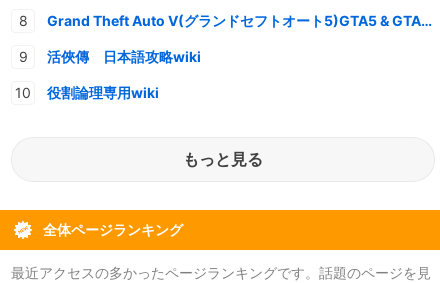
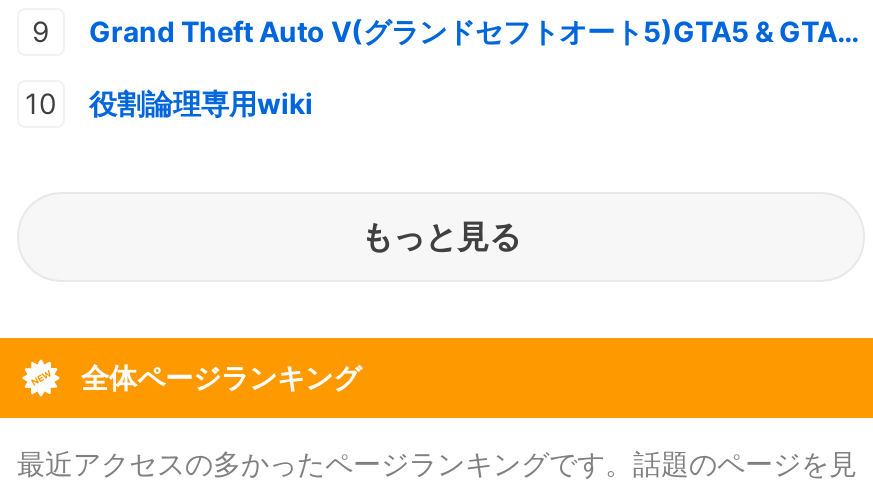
[47,48,201,65] 活俠傳 日本語攻略wiki -> none

